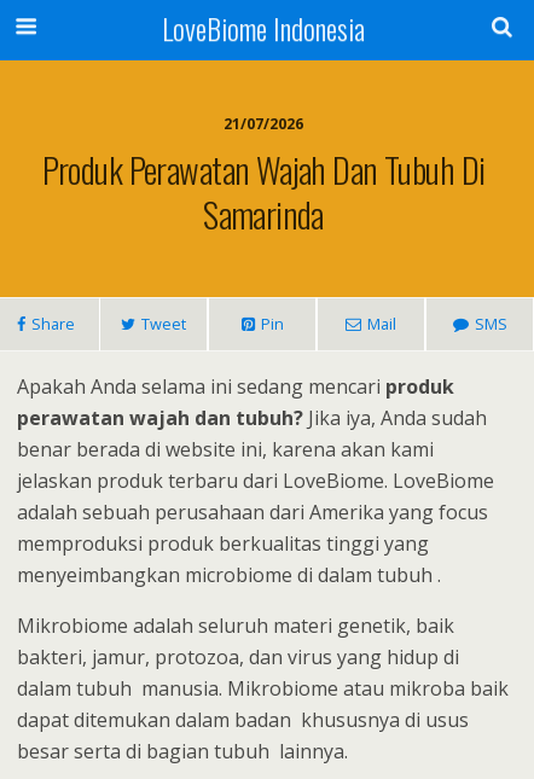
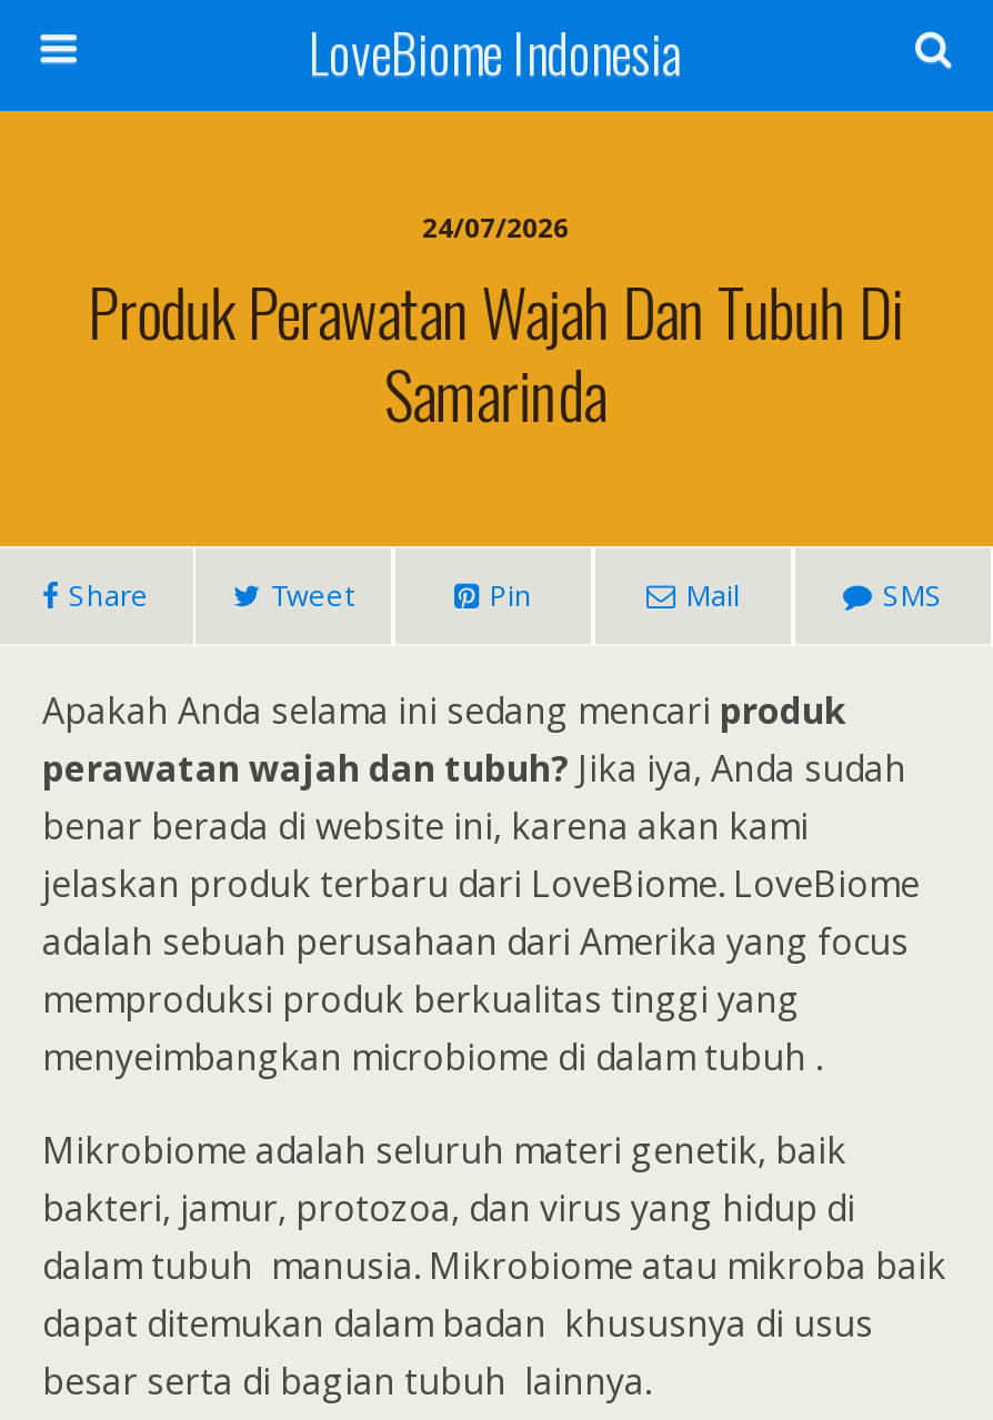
[224,114,303,134] 21/07/2026 -> [422,209,569,246] 24/07/2026

